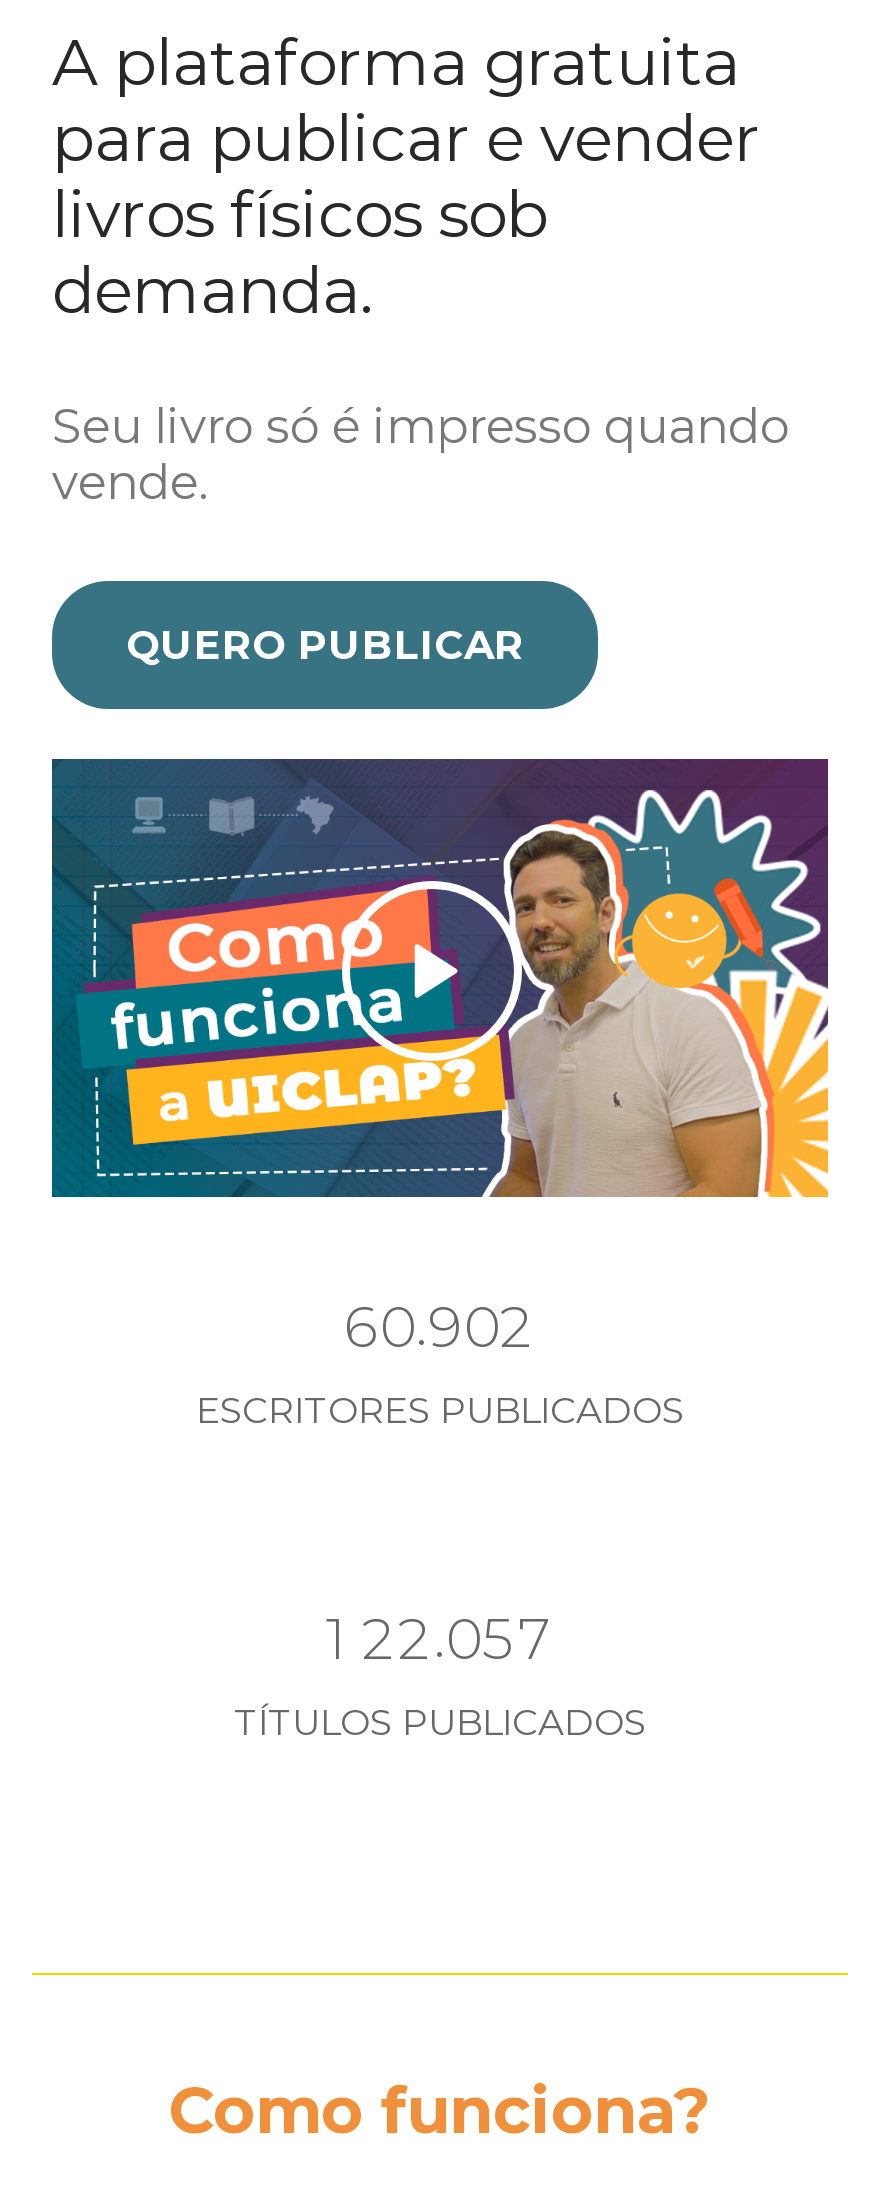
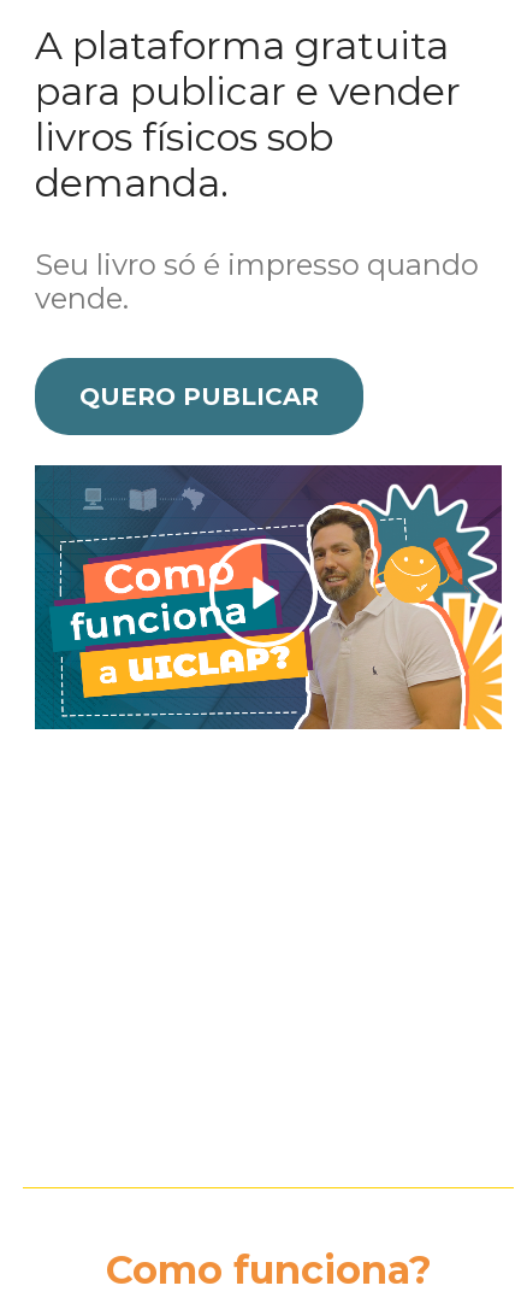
[196,1290,684,1744] 60.902 | ESCRITORES PUBLICADOS | 1 2 2 .05 7 | TÍTULOS PUBLICADOS -> none

